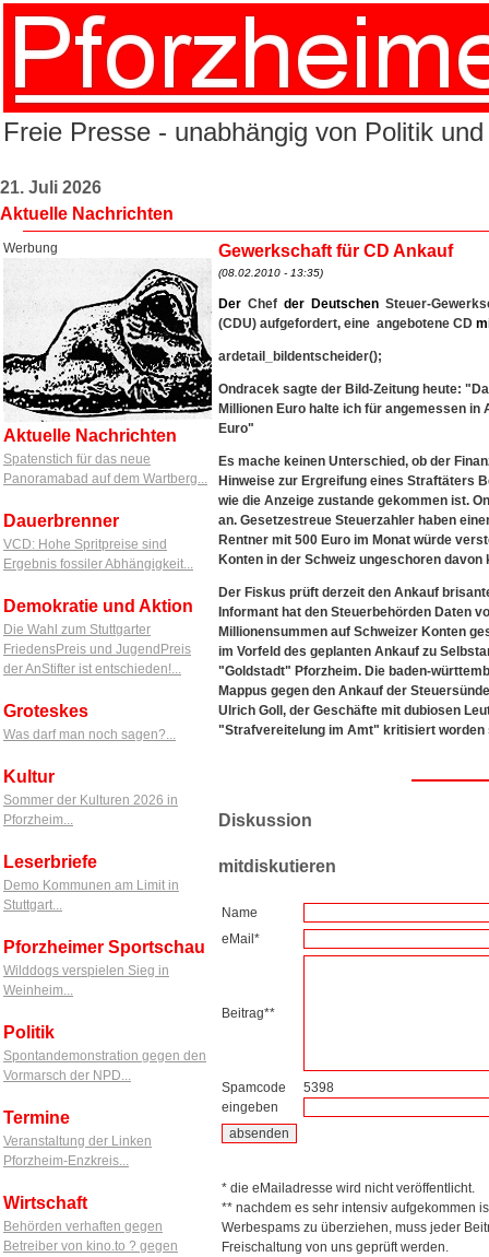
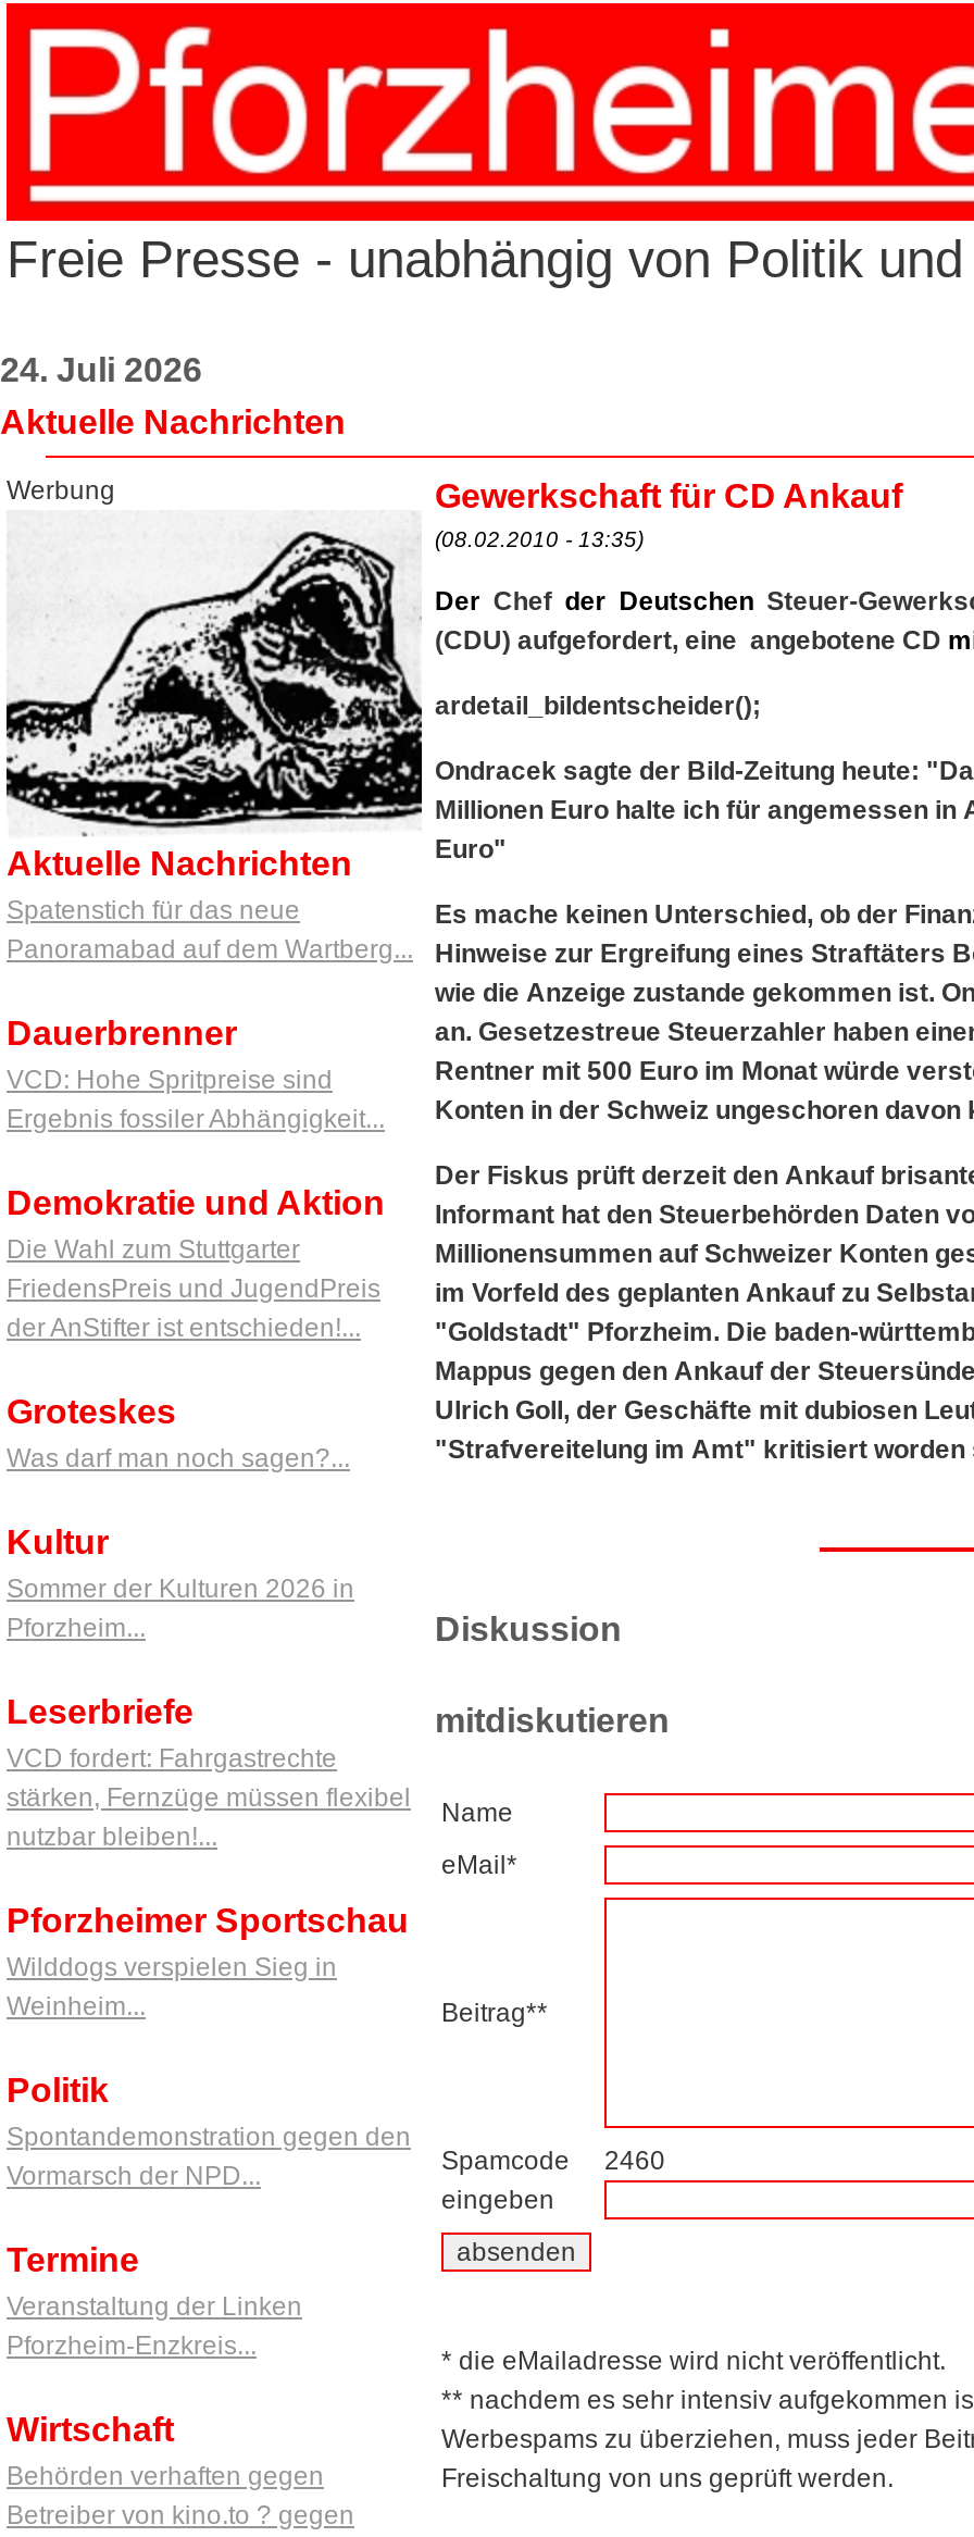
[0,178,102,197] 21. Juli 2026 -> [0,351,202,388] 24. Juli 2026
[3,878,179,913] Demo Kommunen am Limit in | Stuttgart... -> [7,1743,411,1852] VCD fordert: Fahrgastrechte | stärken, Fernzüge müssen flexibel | nutzbar bleiben!...
[222,1080,334,1095] Spamcode 5398 -> [441,2146,665,2176] Spamcode 2460

